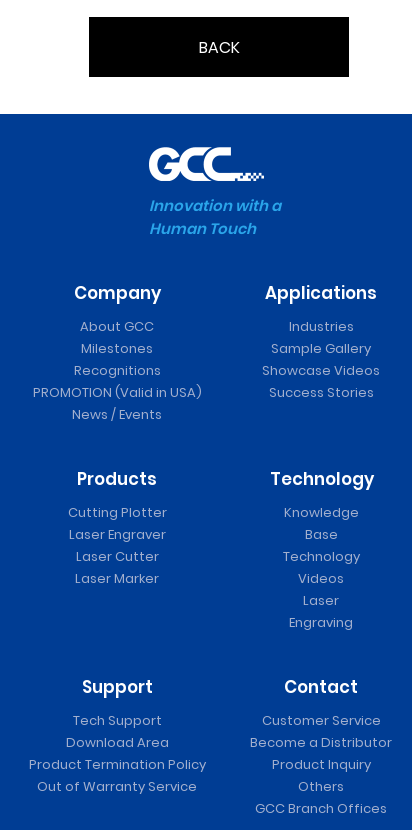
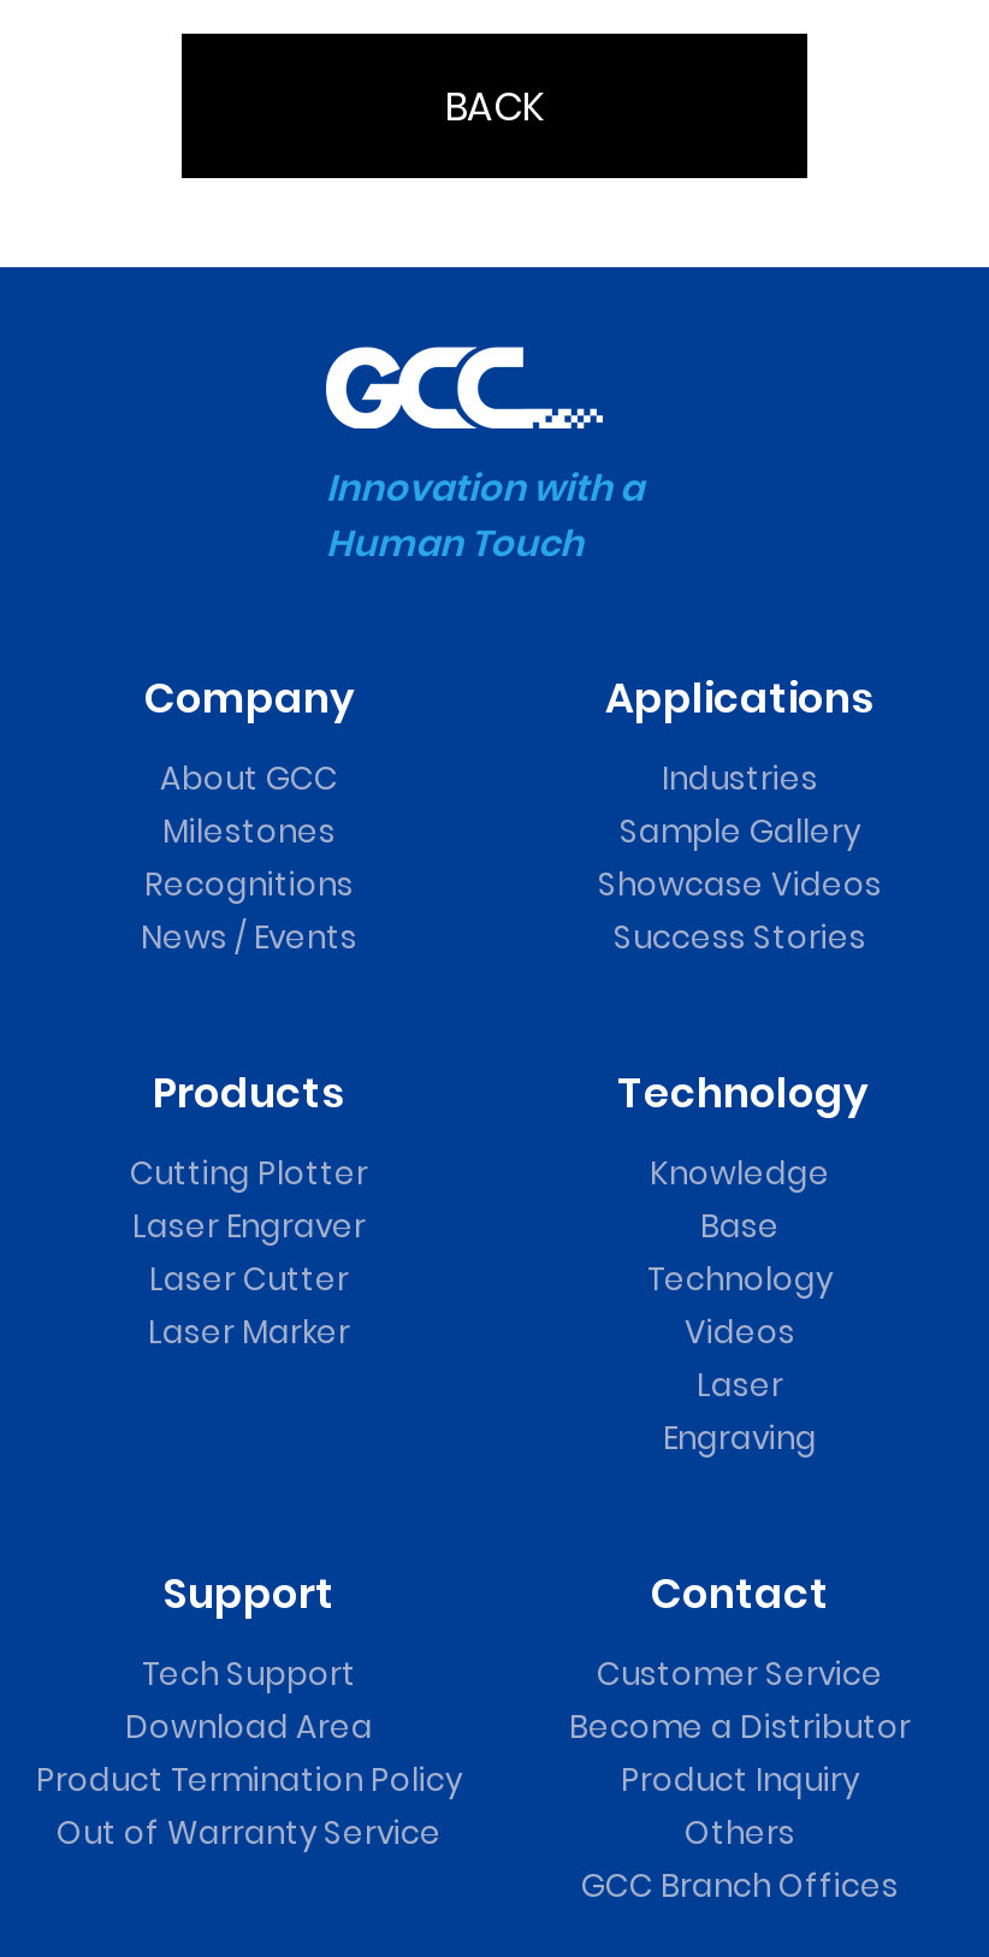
[32,383,201,402] PROMOTION (Valid in USA) -> none

